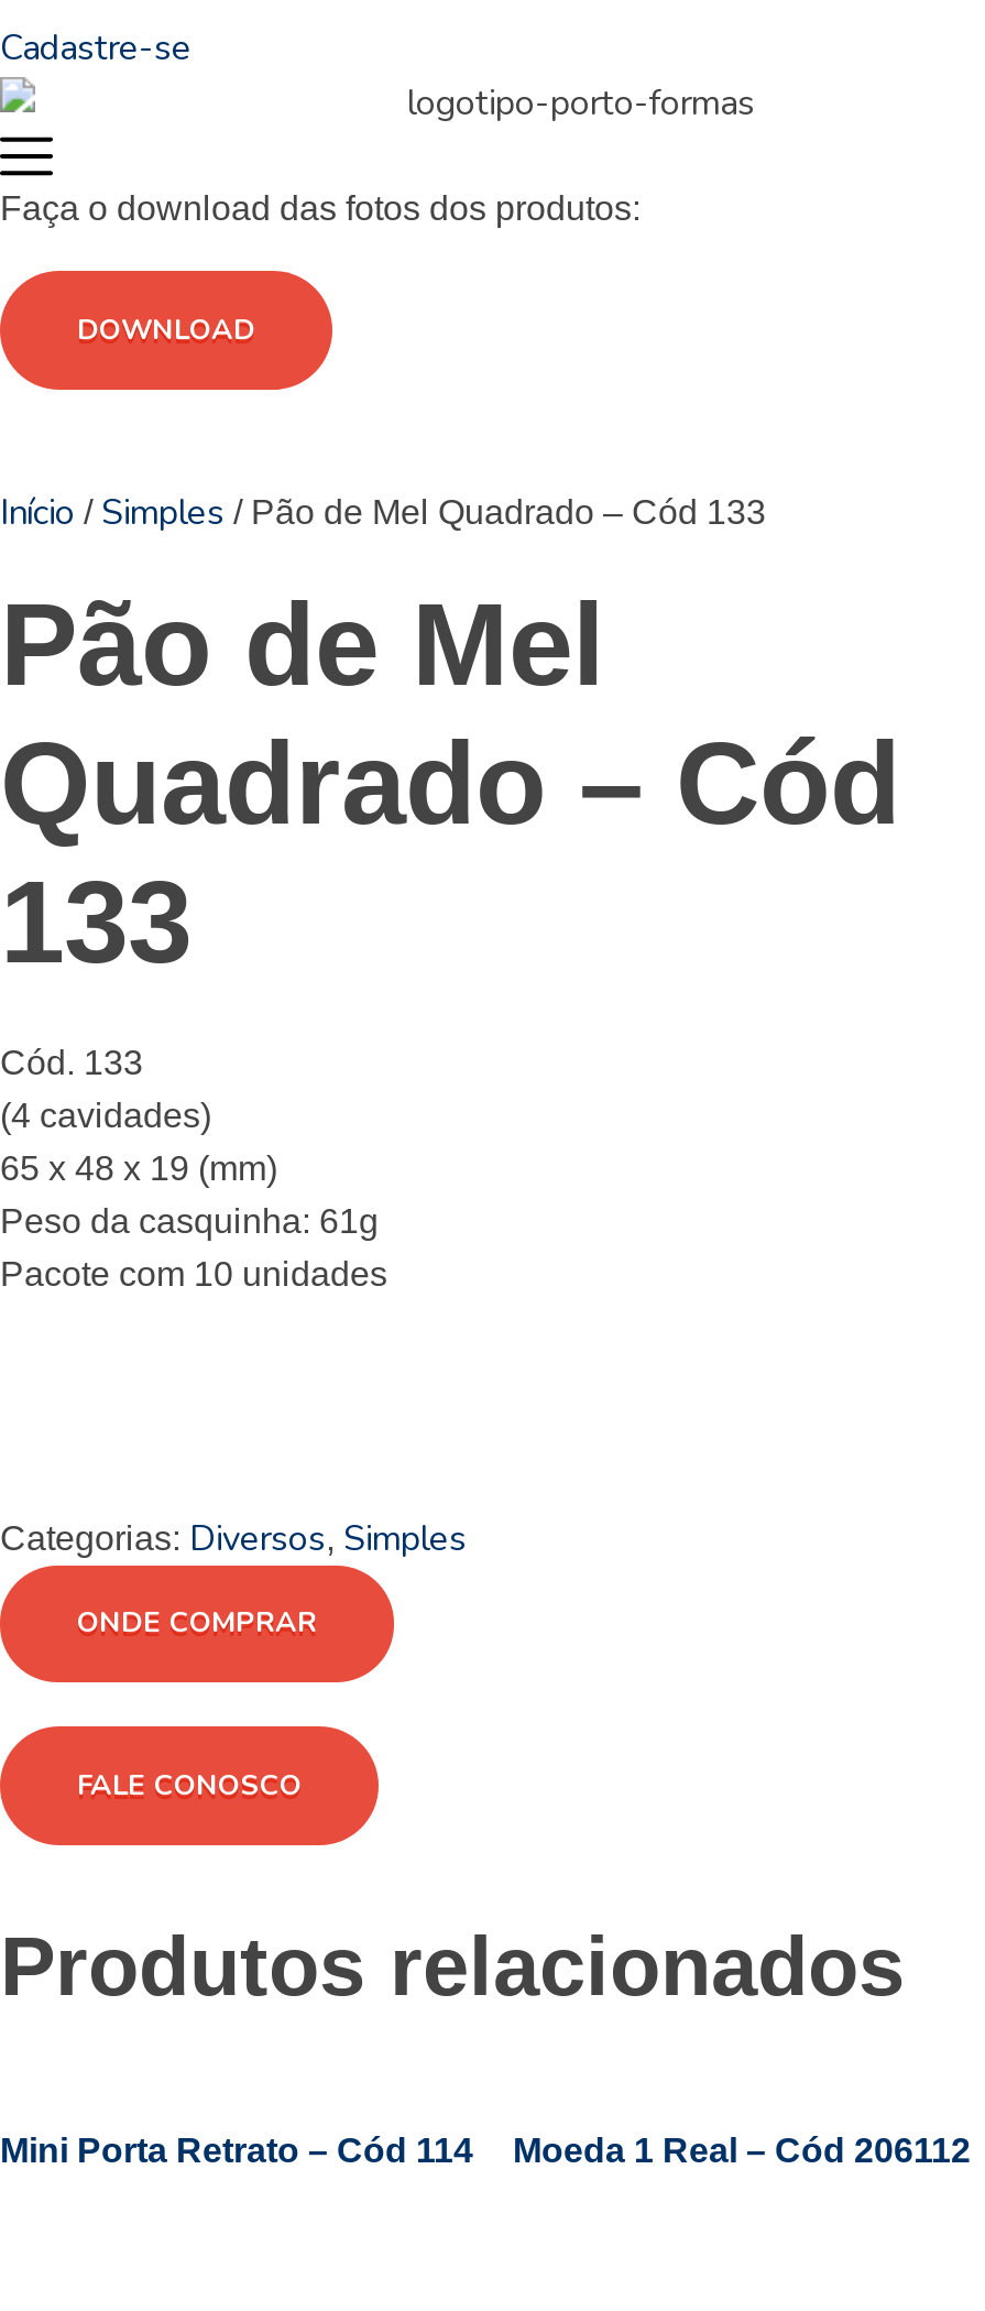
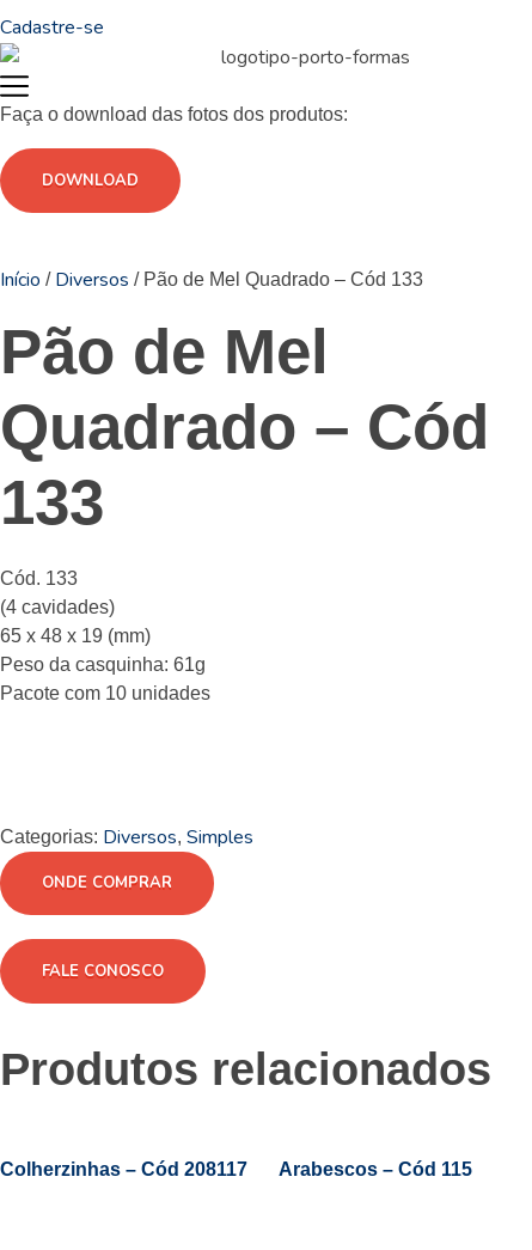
[0,488,766,537] Início / Simples / Pão de Mel Quadrado – Cód 133 -> [0,267,423,293] Início / Diversos / Pão de Mel Quadrado – Cód 133
[0,2132,971,2169] Mini Porta Retrato – Cód 114 | Moeda 1 Real – Cód 206112 -> [0,1159,472,1180] Colherzinhas – Cód 208117 | Arabescos – Cód 115

